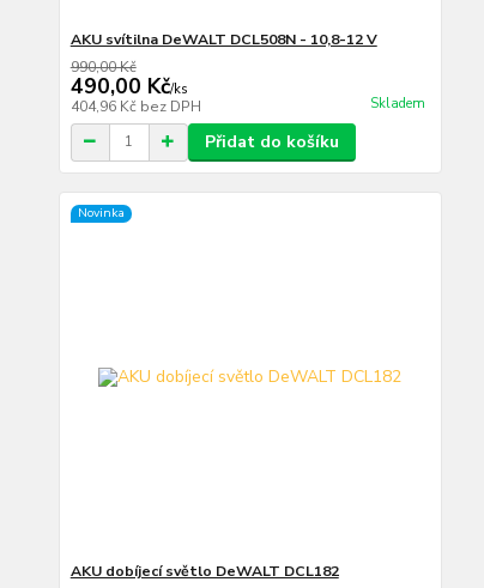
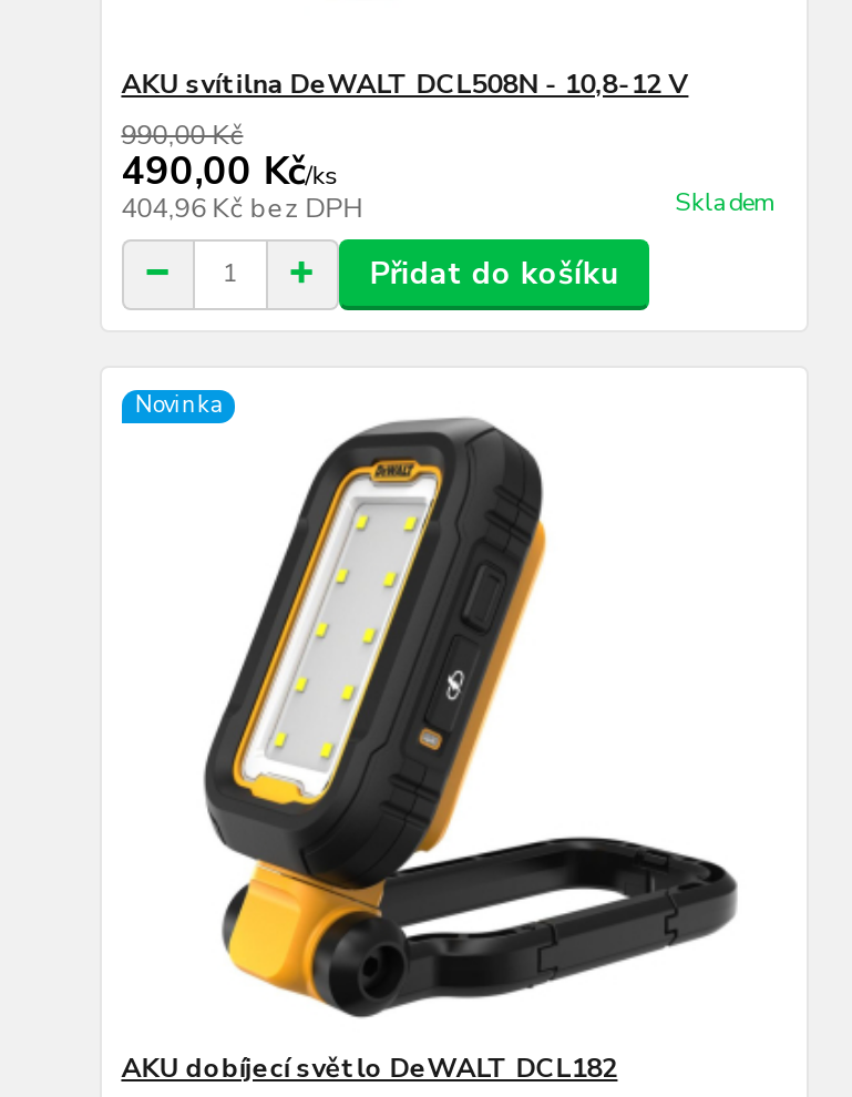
none -> [173,417,738,1019] [image]

